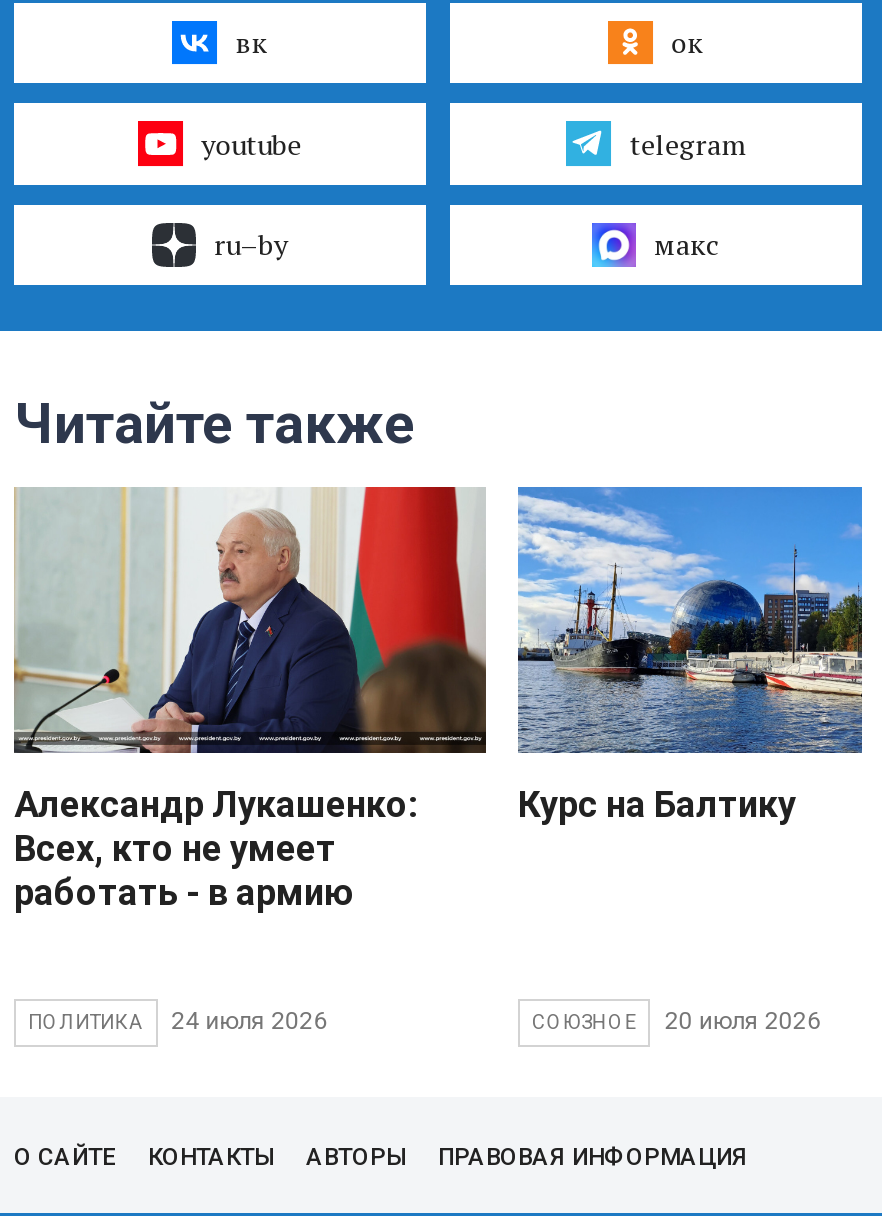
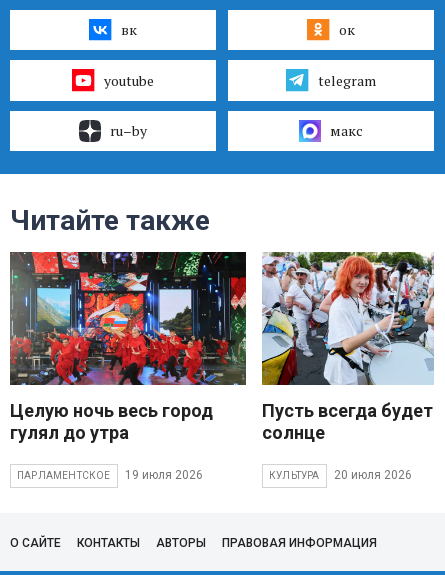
[14,485,486,913] [image] | Александр Лукашенко: | Всех, кто не умеет | работать - в армию -> [10,251,247,443] [image] | Целую ночь весь город | гулял до утра
[516,485,864,825] [image] | Курс на Балтику -> [262,251,434,443] [image] | Пусть всегда будет | солнце
[28,1008,327,1036] ПОЛИТИКА | 24 июля 2026 -> [17,468,203,482] ПАРЛАМЕНТСКОЕ | 19 июля 2026
[532,1011,637,1033] СОЮЗНОЕ -> [269,470,320,481] КУЛЬТУРА

